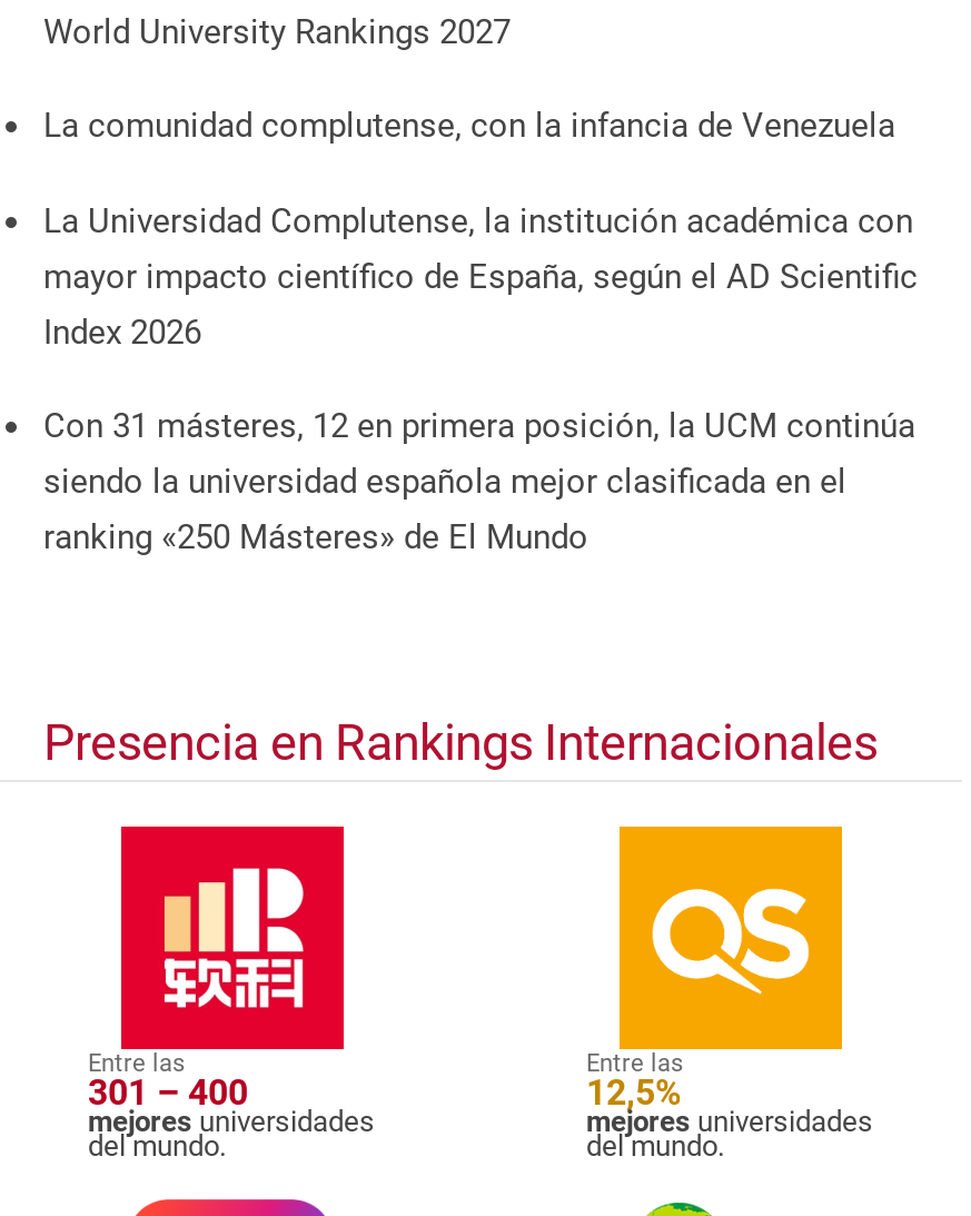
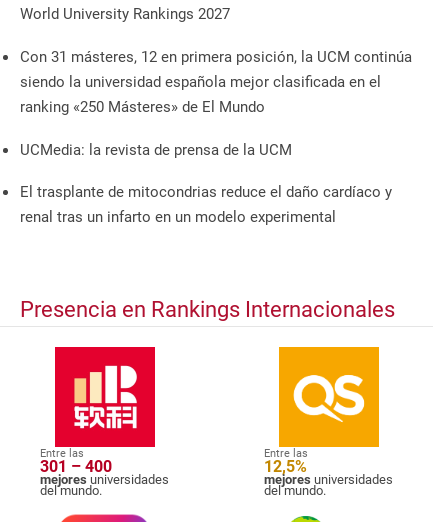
[43,106,918,352] La comunidad complutense, con la infancia de Venezuela | La Universidad Complutense, la institución académica con | mayor impacto científico de España, según el AD Scientific | Index 2026 -> none
moved [43,407,915,558] -> [20,48,412,116]: Con 31 másteres, 12 en primera posición, la UCM continúa | siendo la universidad española mejor clasificada en el | ranking «250 Másteres» de El Mundo
none -> [20,141,392,226] UCMedia: la revista de prensa de la UCM | El trasplante de mitocondrias reduce el daño cardíaco y | renal tras un infarto en un modelo experimental

